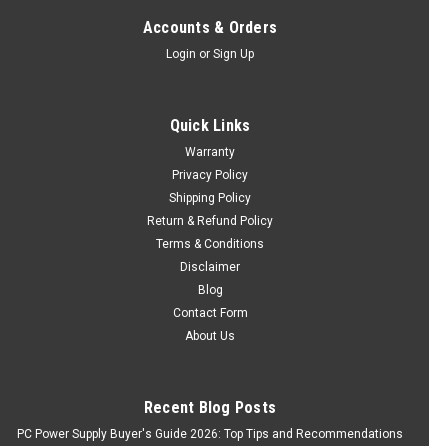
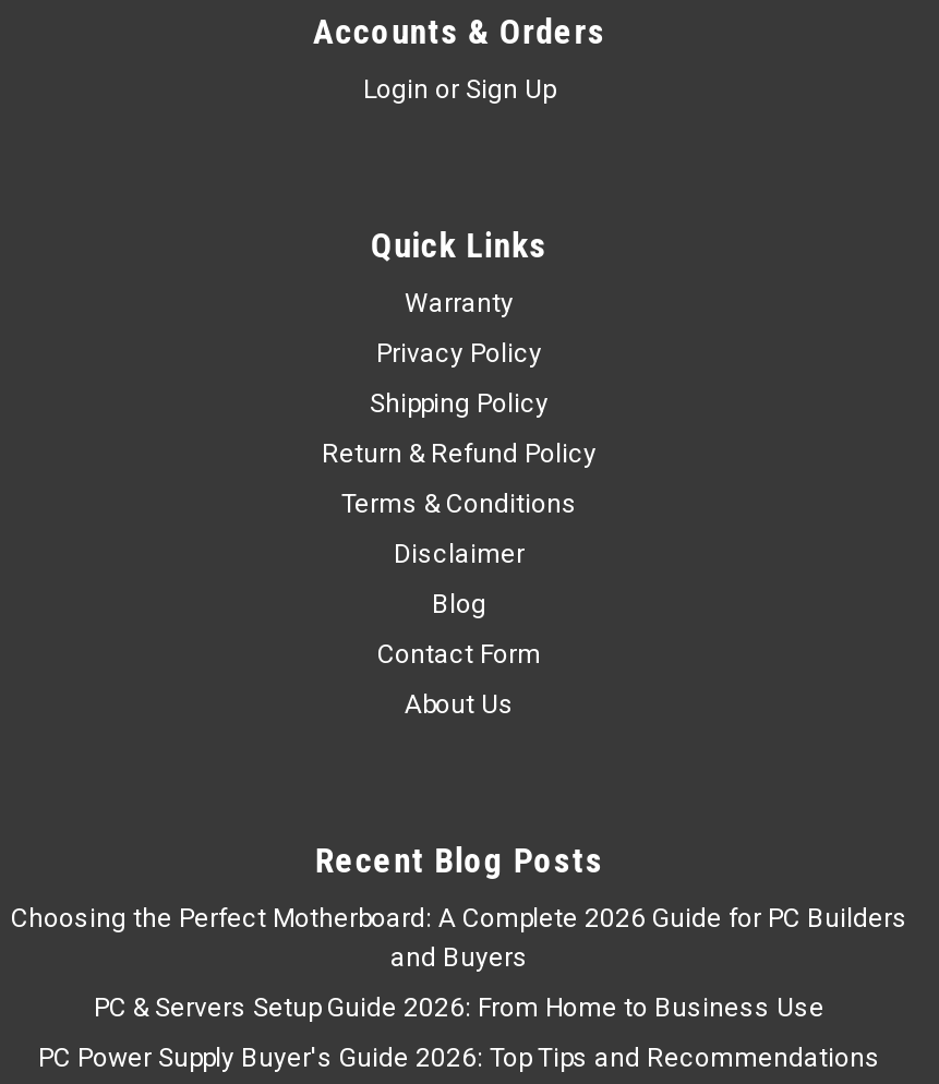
none -> [11,903,907,1023] Choosing the Perfect Motherboard: A Complete 2026 Guide for PC Builders | and Buyers | PC & Servers Setup Guide 2026: From Home to Business Use

